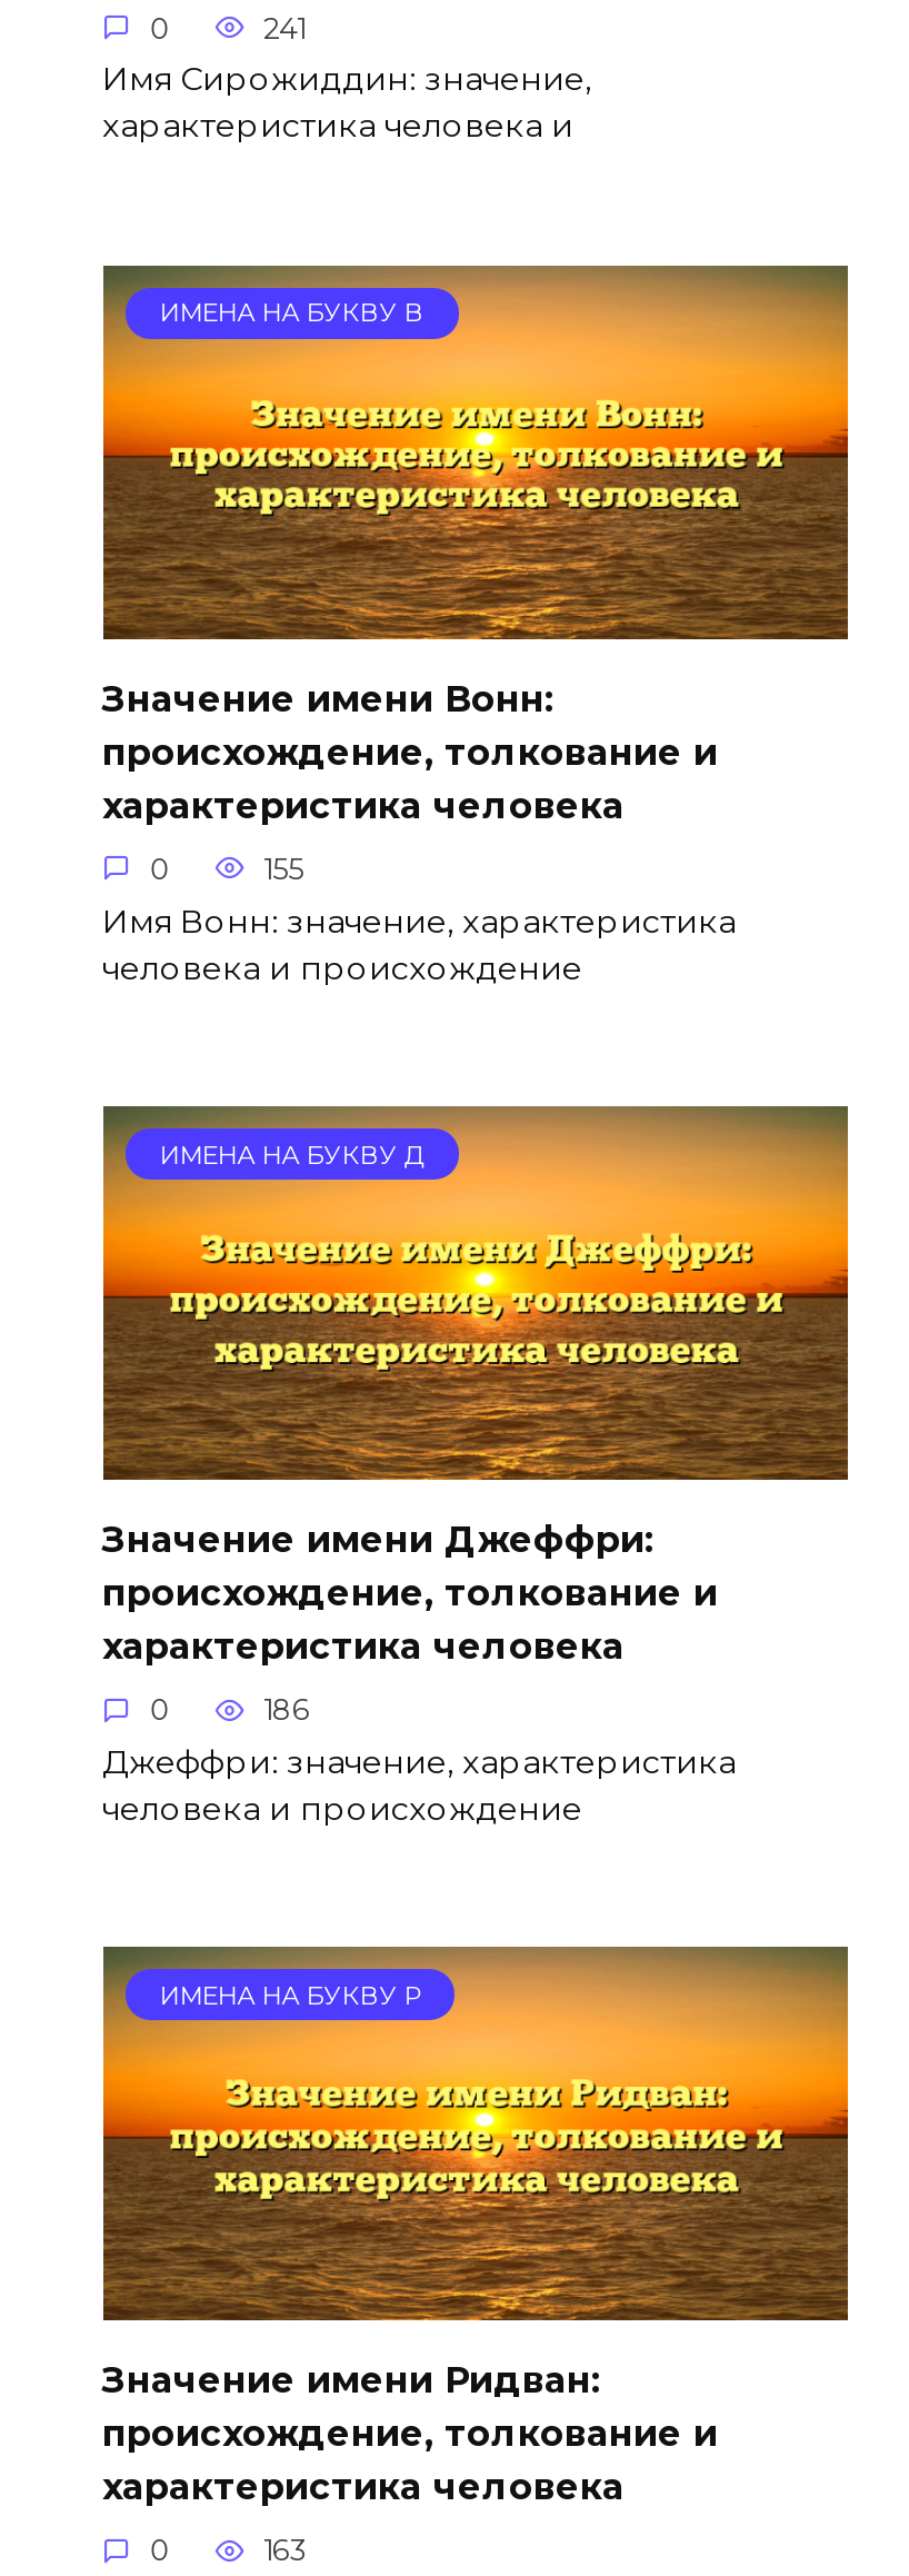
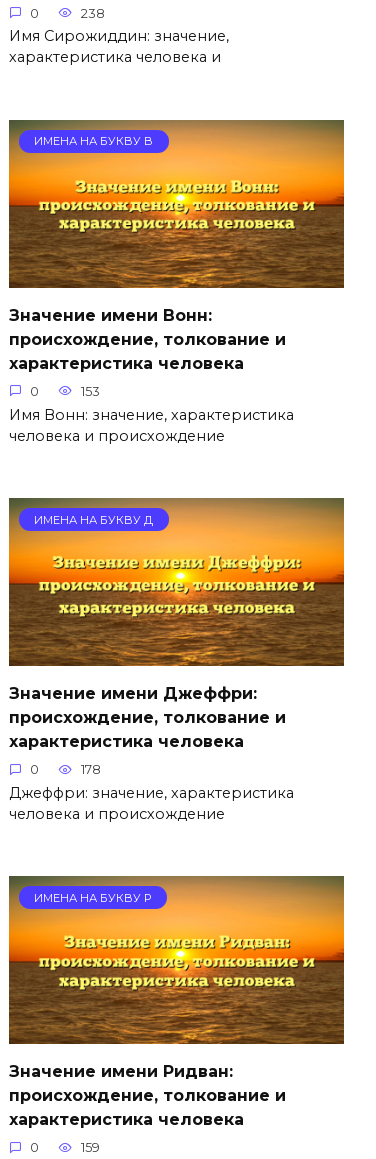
[263,12,306,45] 241 -> [81,6,105,21] 238
[263,853,303,886] 155 -> [81,384,100,399] 153
[263,1693,310,1727] 186 -> [81,762,101,777] 178
[263,2535,308,2568] 163 -> [81,1140,100,1155] 159

